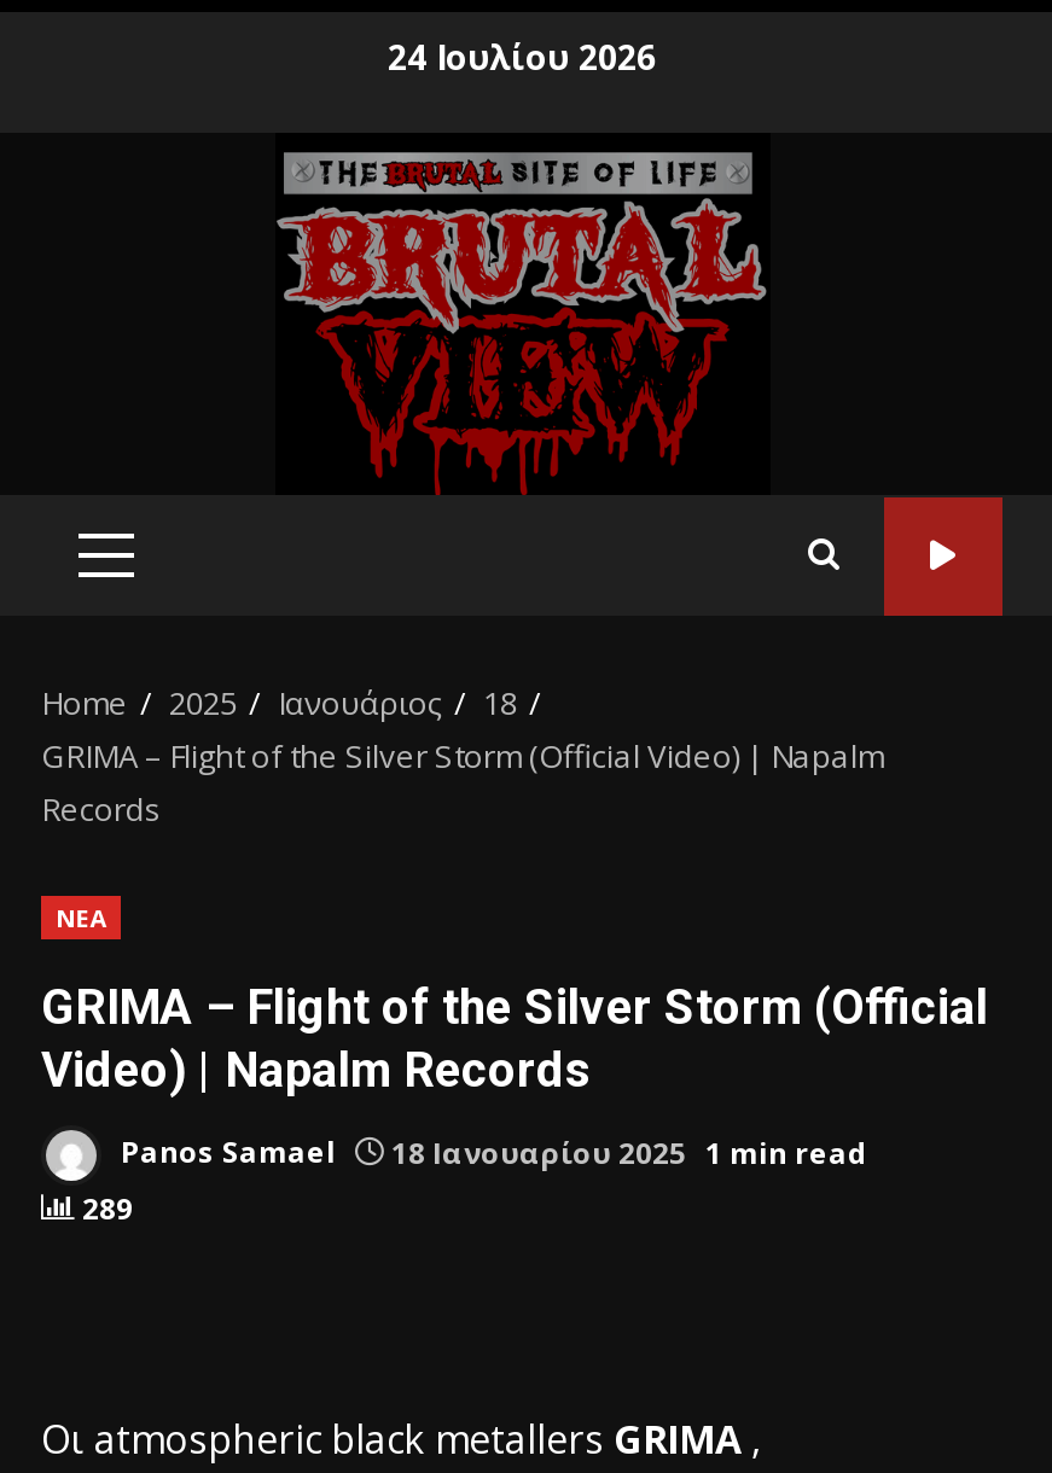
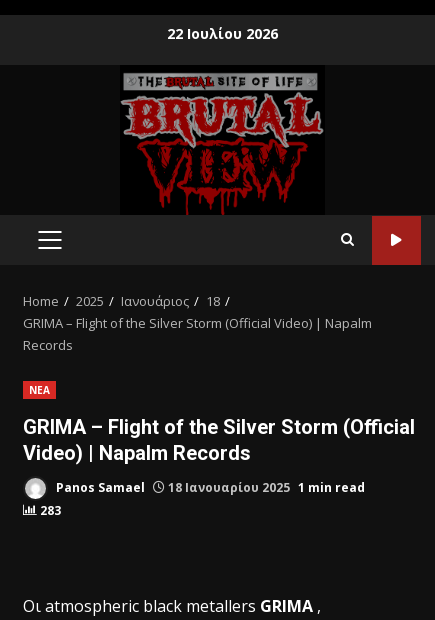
[388,33,656,78] 24 Ιουλίου 2026 -> [166,23,277,42] 22 Ιουλίου 2026
[82,1188,133,1229] 289 -> [40,502,61,519] 283

